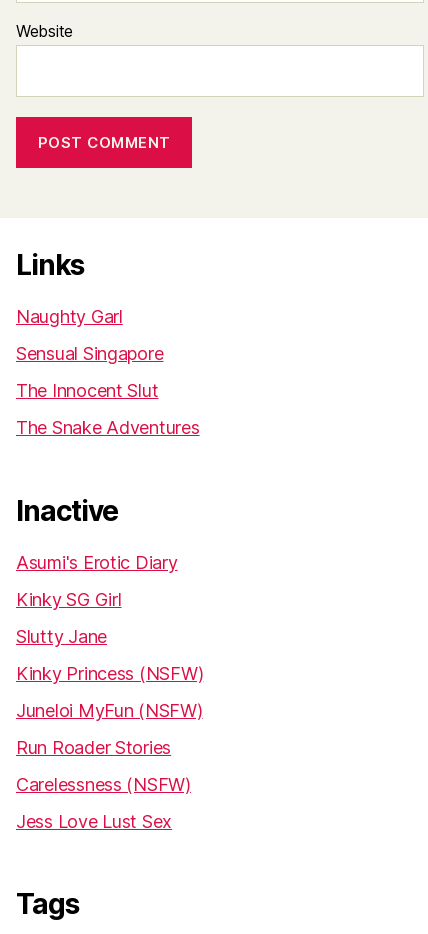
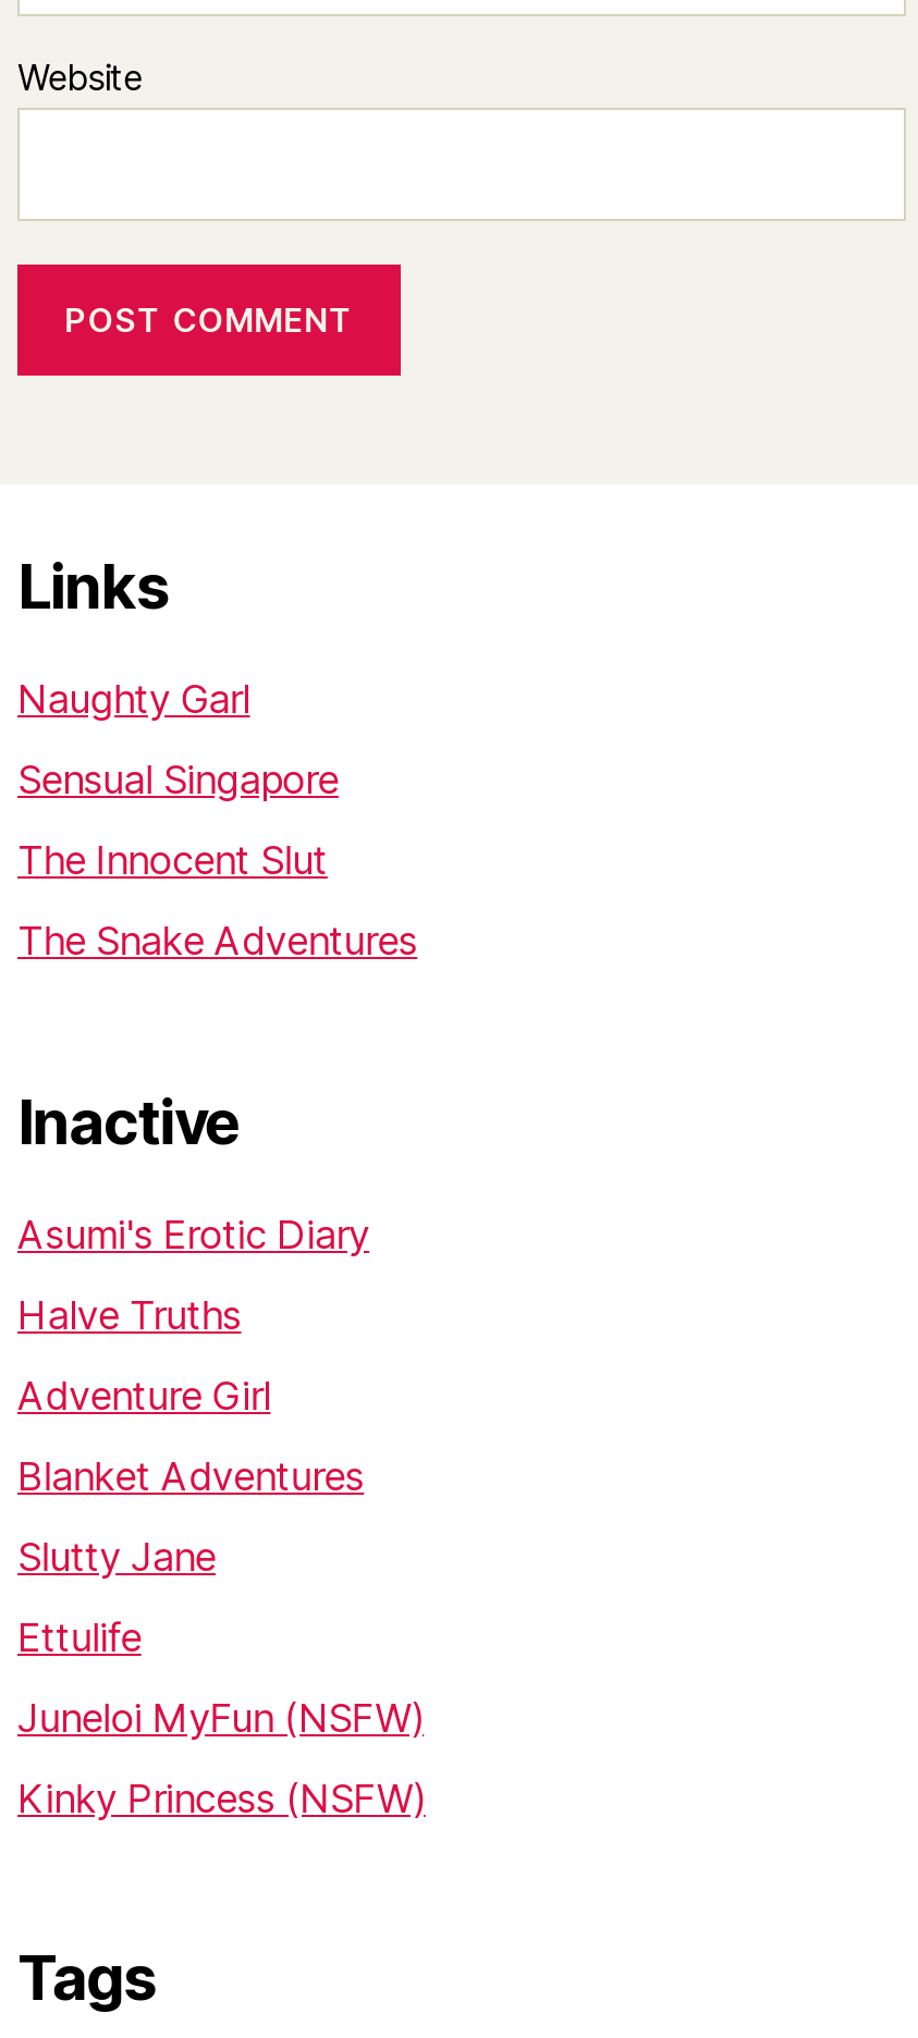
[16,588,121,609] Kinky SG Girl -> [17,1291,364,1498] Halve Truths | Adventure Girl | Blanket Adventures
moved [16,625,107,646] -> [17,1533,216,1579]: Slutty Jane
none -> [17,1613,141,1659] Ettulife
moved [16,662,203,683] -> [17,1775,425,1820]: Kinky Princess (NSFW)
moved [16,699,203,720] -> [17,1694,424,1740]: Juneloi MyFun (NSFW)
[16,736,191,831] Run Roader Stories | Carelessness (NSFW) | Jess Love Lust Sex -> none

